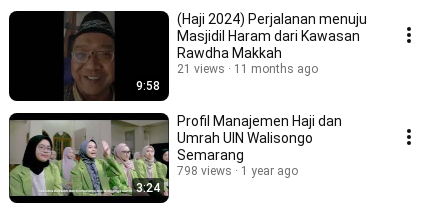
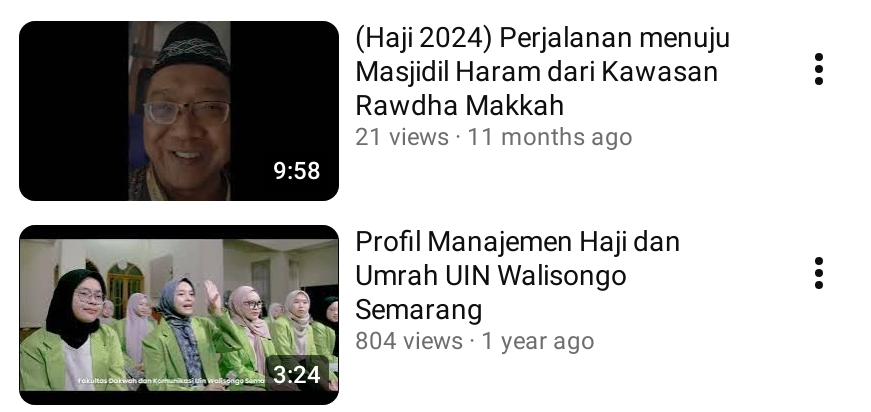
[177,164,298,178] 798 views 1 year ago -> [355,327,595,355] 804 views 1 year ago

